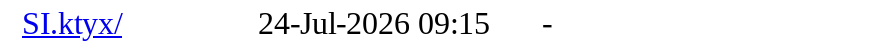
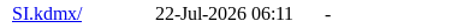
[22,7,490,41] SI.ktyx/ | 24-Jul-2026 09:15 -> [12,4,293,24] SI.kdmx/ | 22-Jul-2026 06:11

